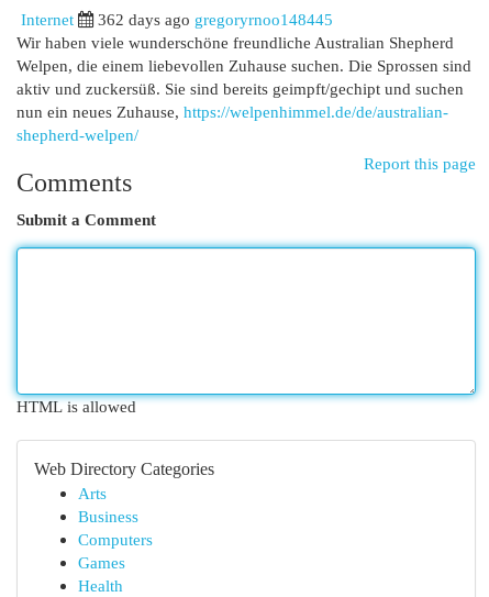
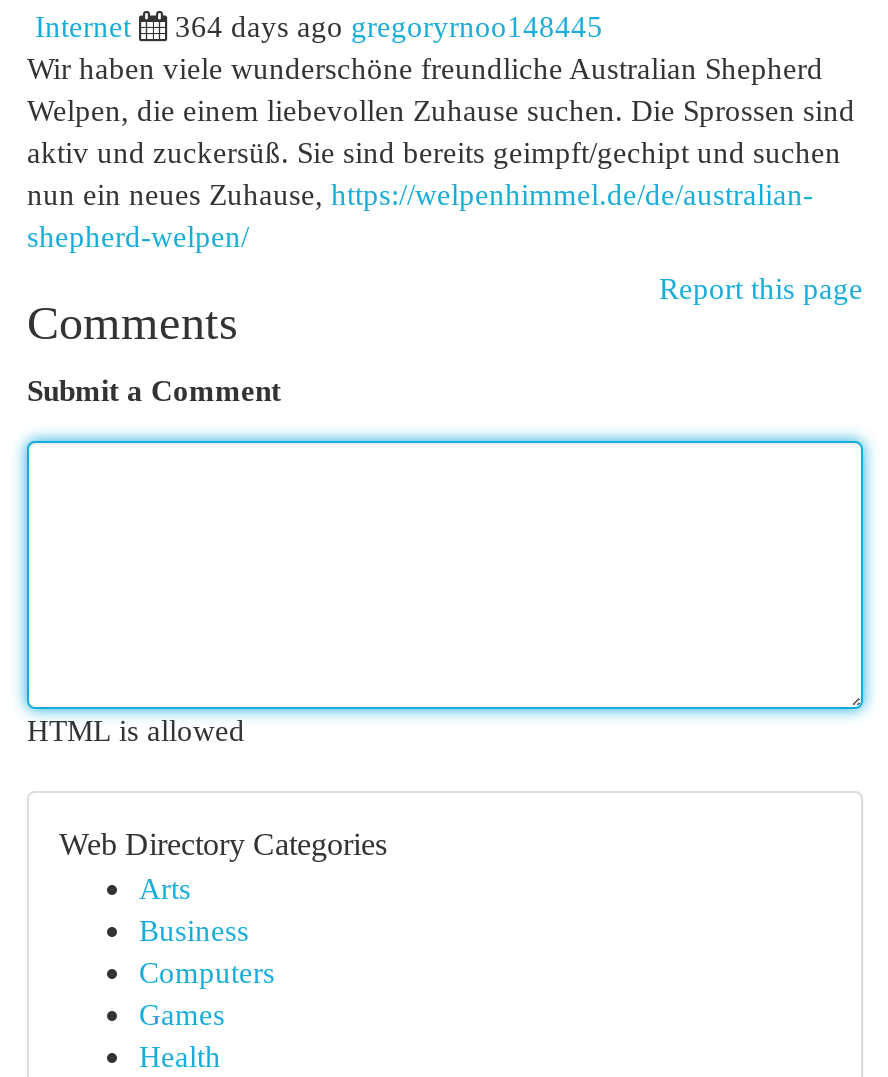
[98,10,333,29] 362 days ago gregoryrnoo148445 -> [175,9,603,43] 364 days ago gregoryrnoo148445

